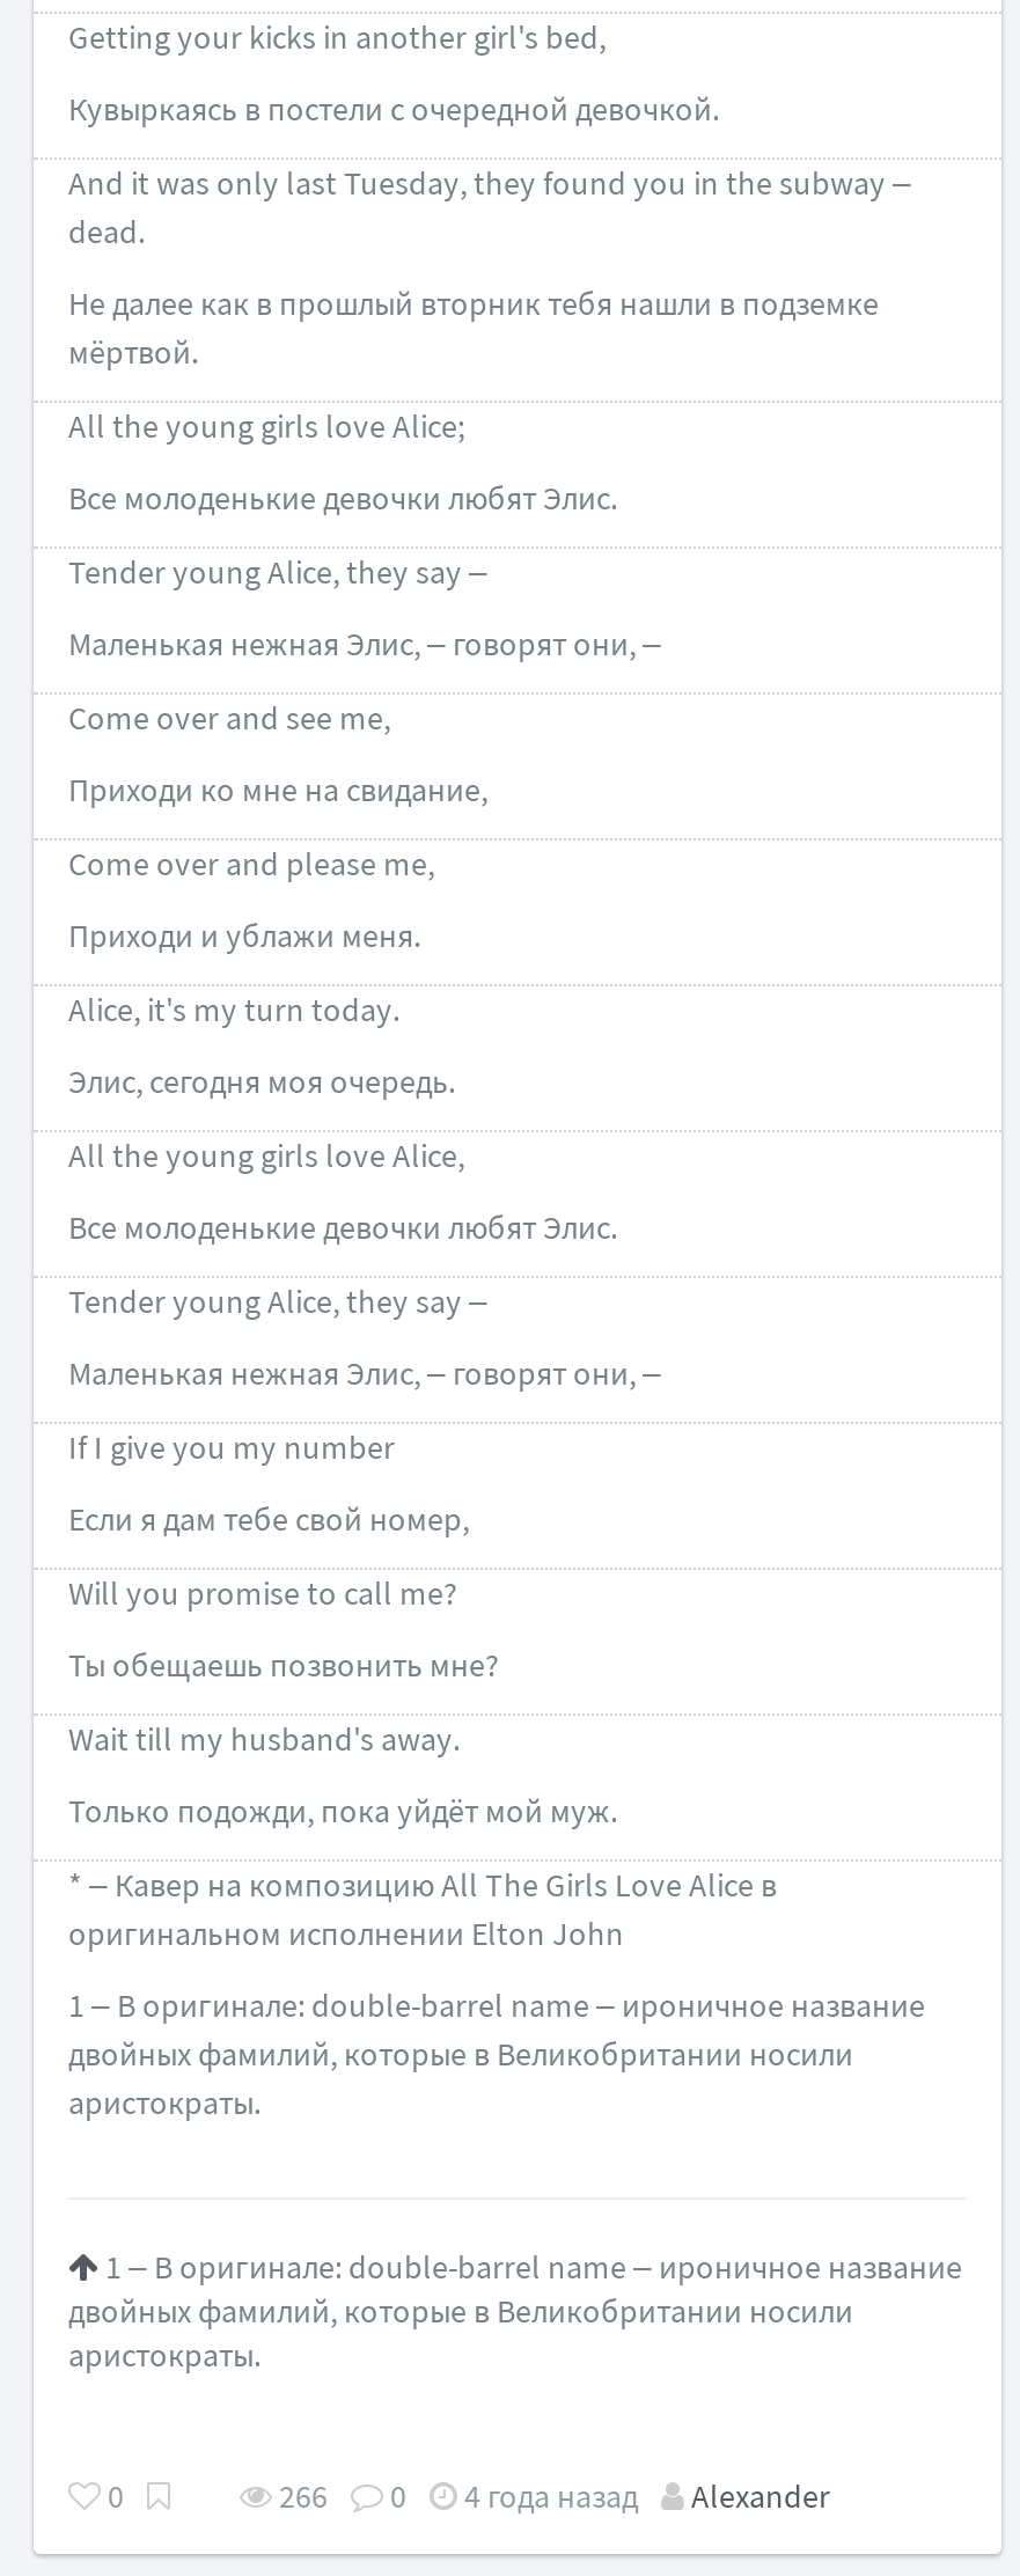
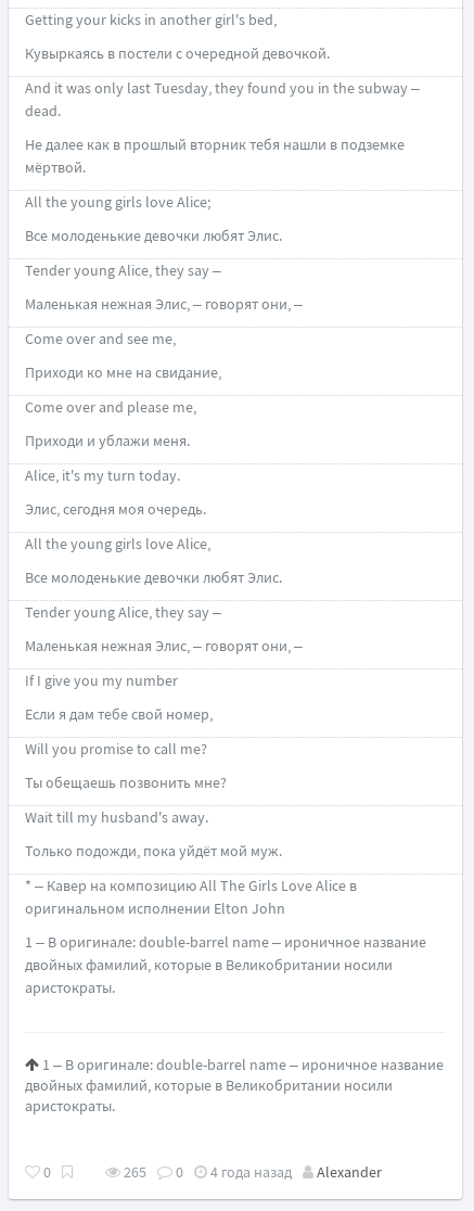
[279,2475,830,2517] 266 0 4 года назад Alexander -> [124,1162,382,1182] 265 0 4 года назад Alexander

